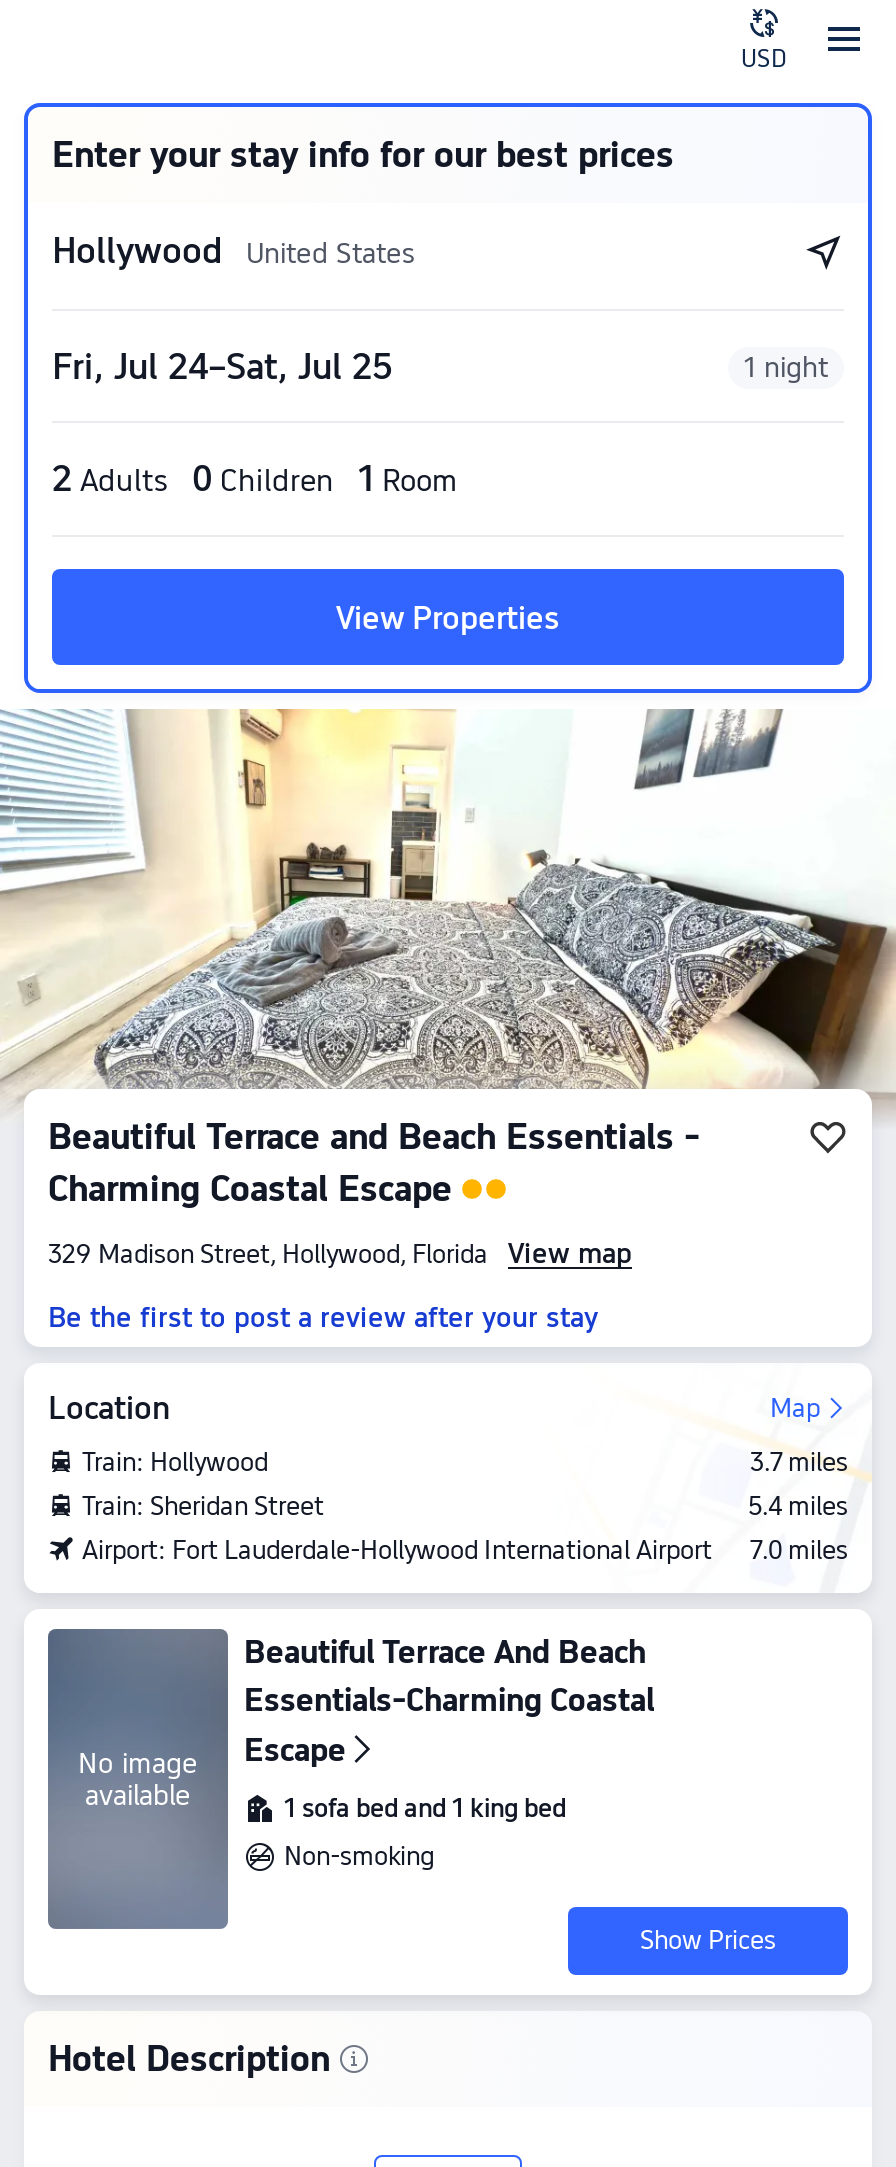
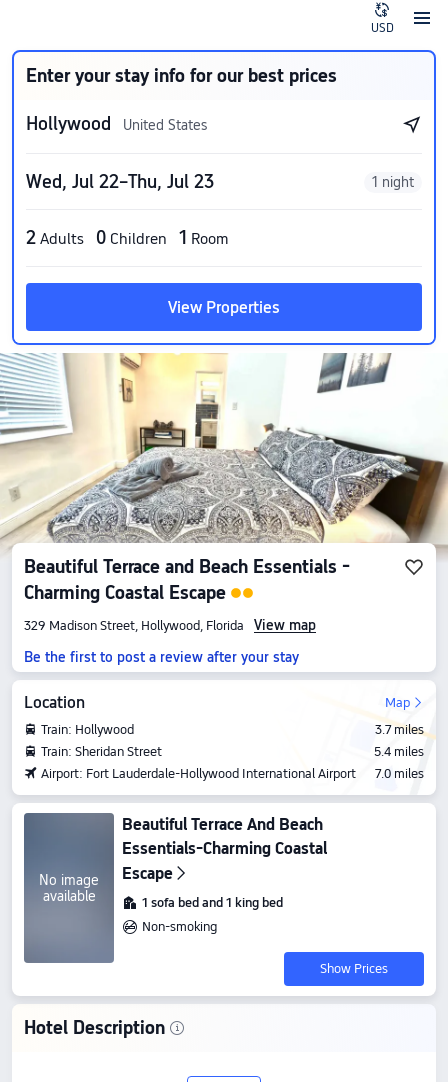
[52,345,392,387] Fri, Jul 24–Sat, Jul 25 -> [26,171,214,192] Wed, Jul 22–Thu, Jul 23

